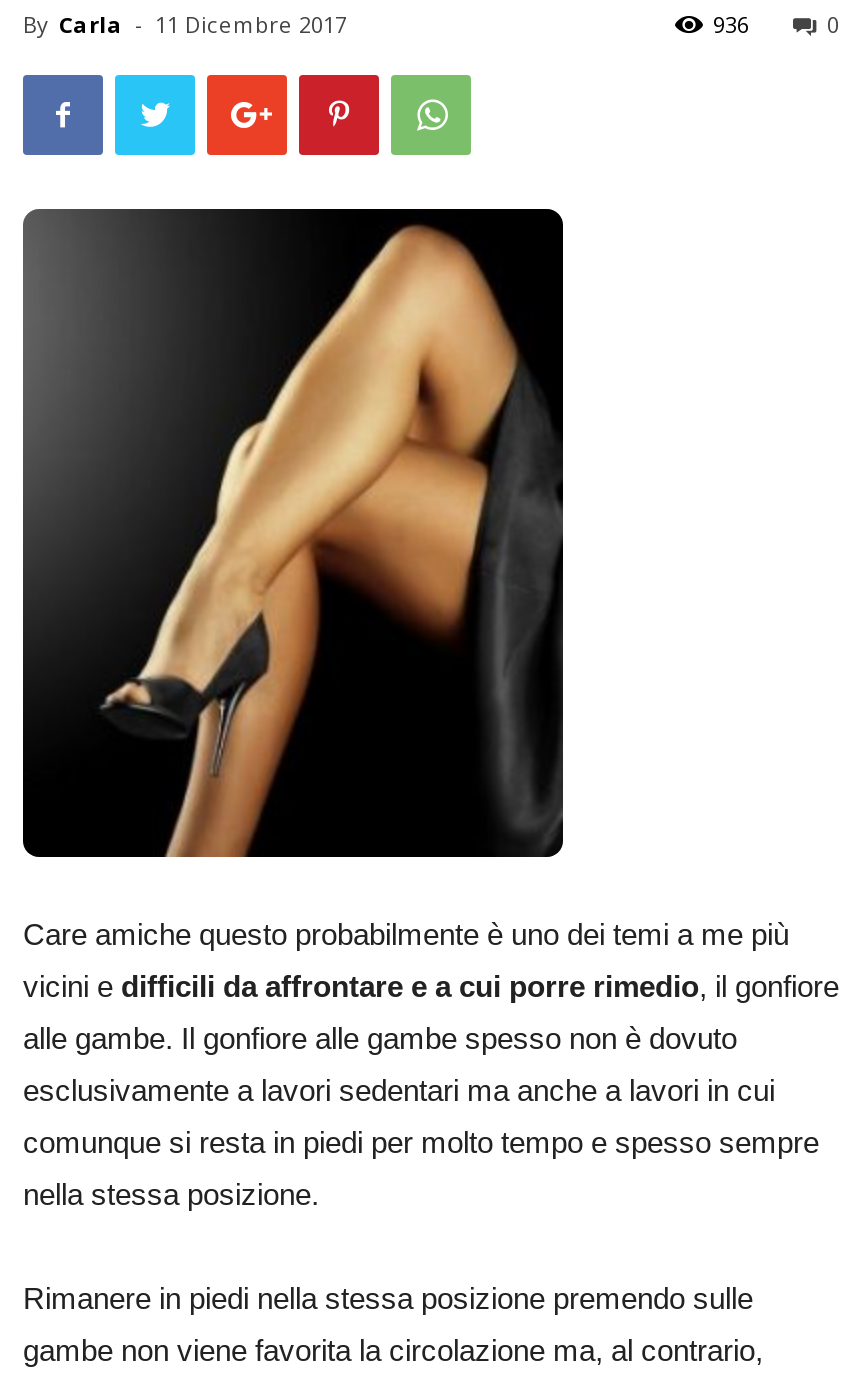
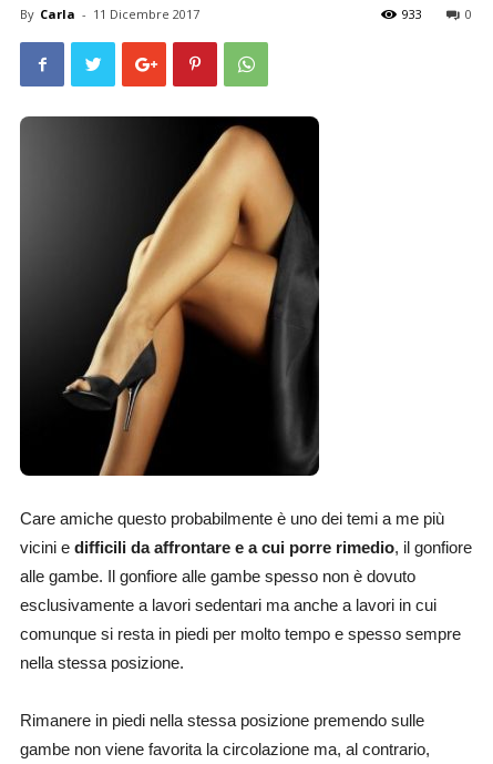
[713,9,749,39] 936 -> [402,6,422,22] 933

